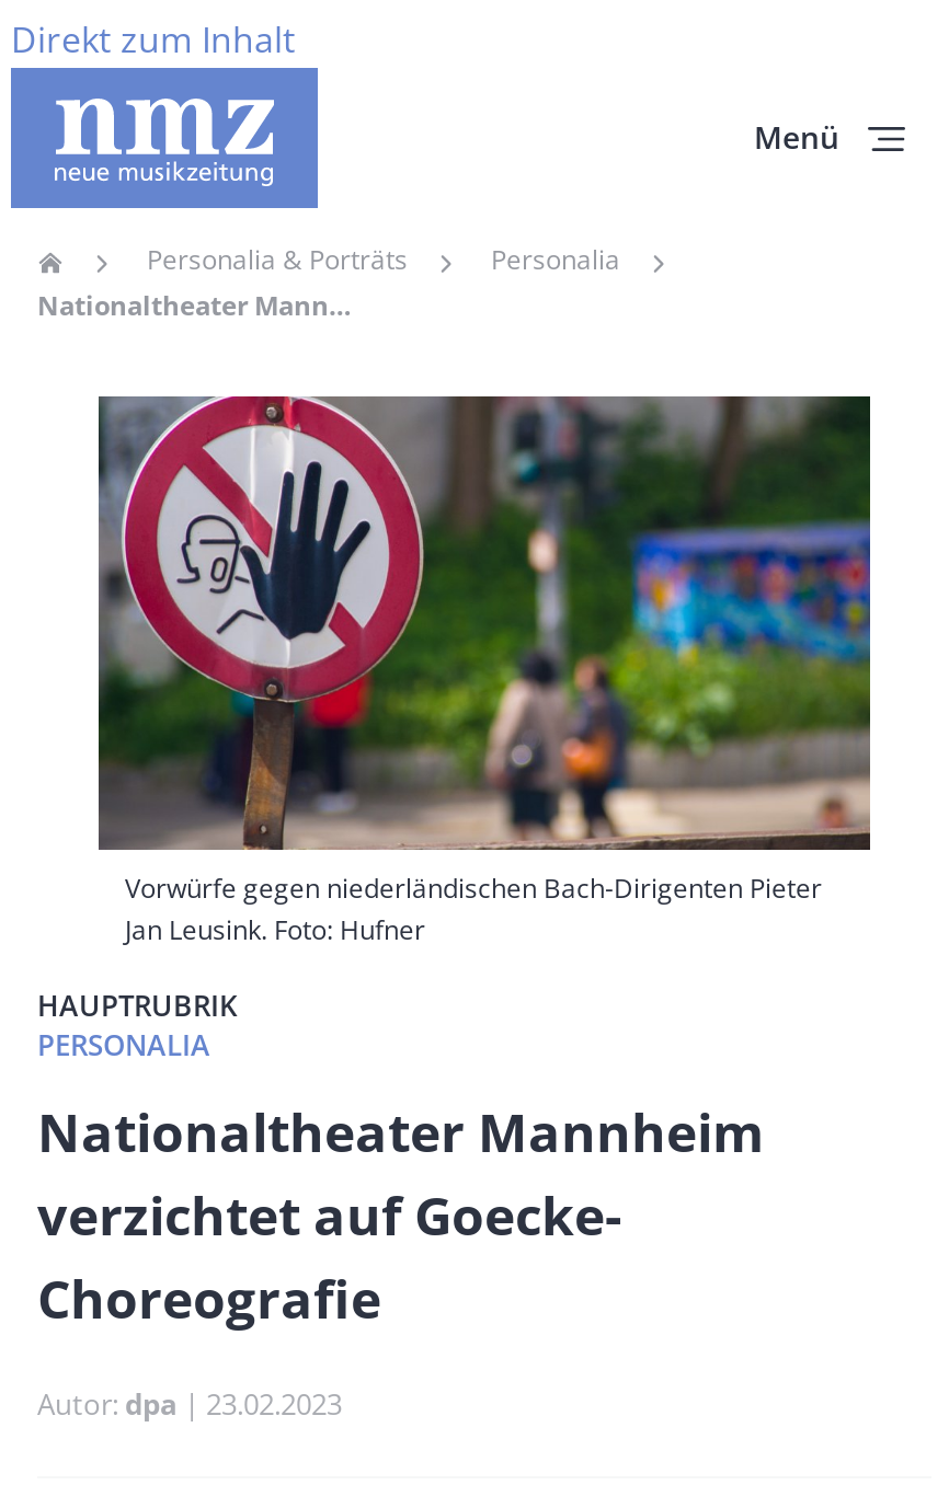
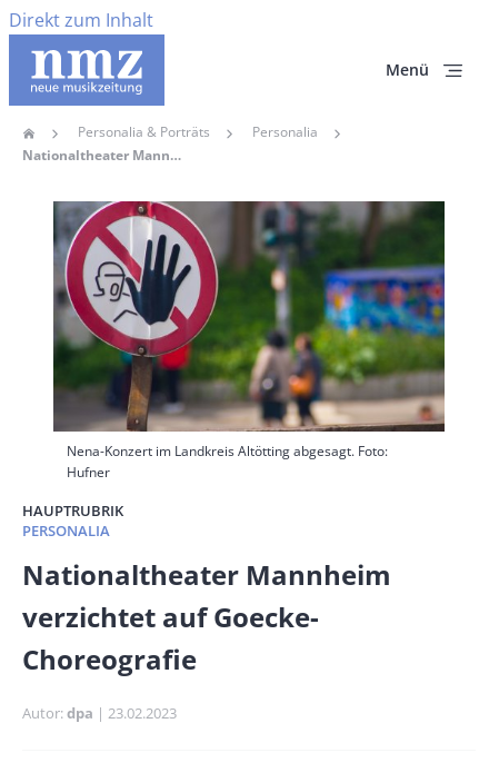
[125,870,822,949] Vorwürfe gegen niederländischen Bach-Dirigenten Pieter | Jan Leusink. Foto: Hufner -> [67,442,388,482] Nena-Konzert im Landkreis Altötting abgesagt. Foto: | Hufner

